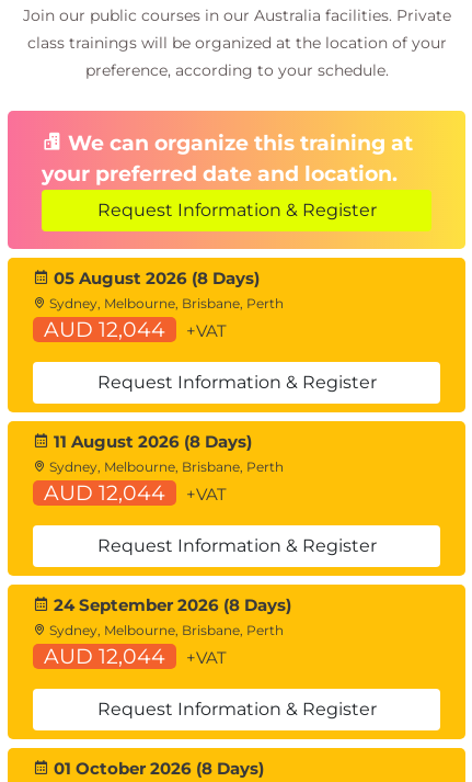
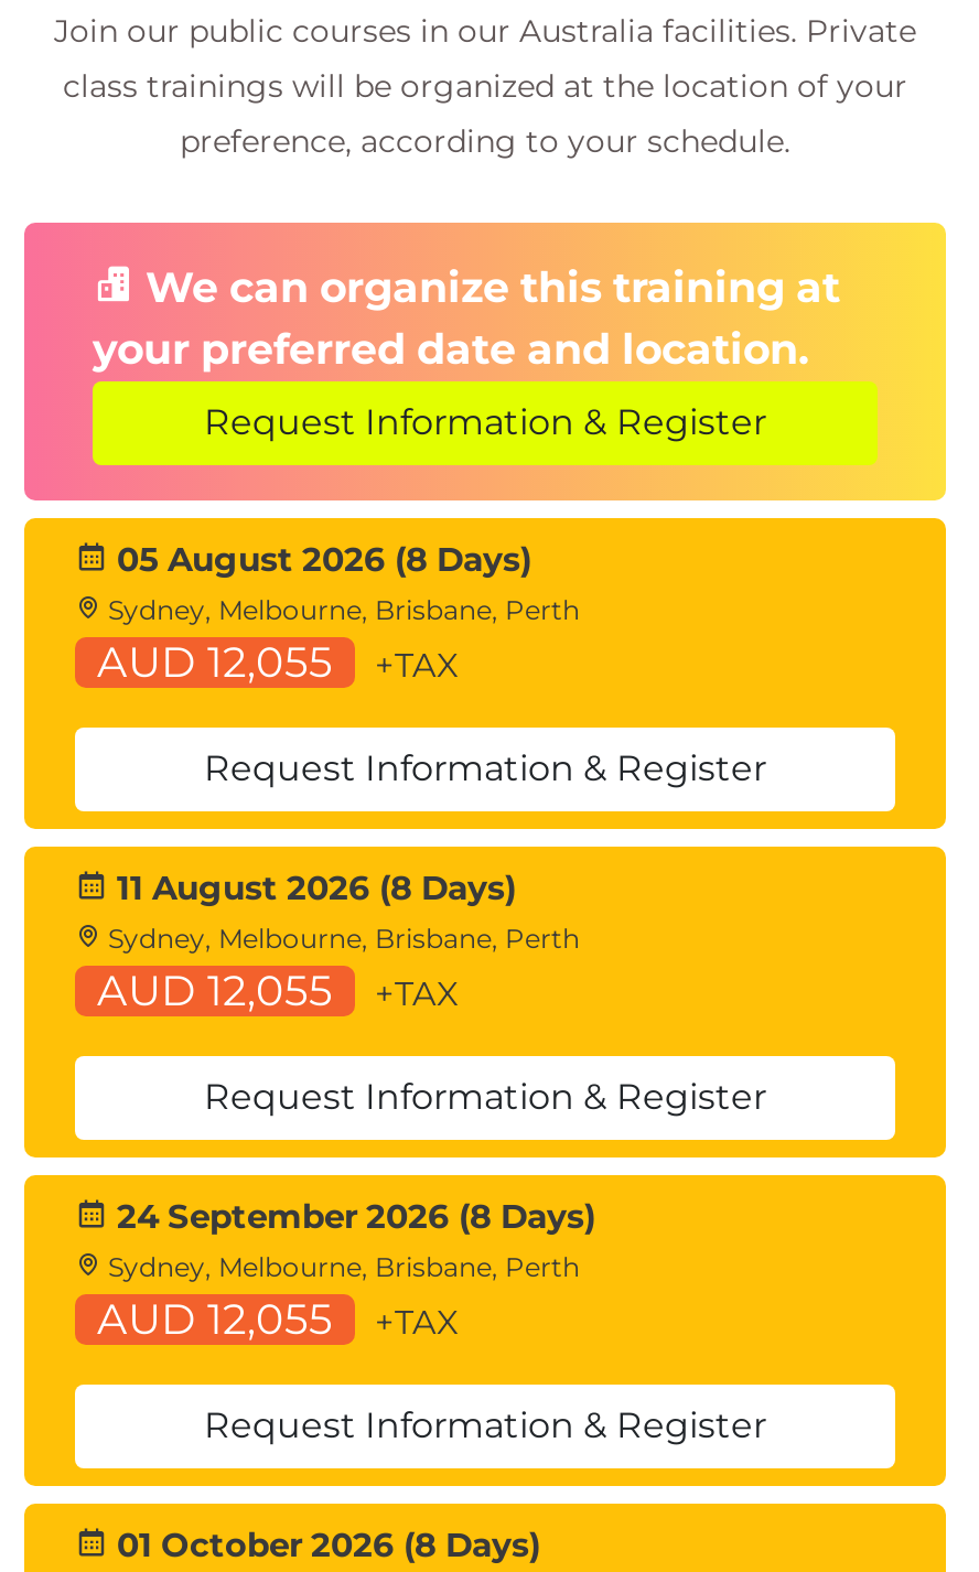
[44,317,227,342] AUD 12,044 | +VAT -> [97,637,459,688] AUD 12,055 | +TAX
[44,480,227,506] AUD 12,044 | +VAT -> [97,966,459,1016] AUD 12,055 | +TAX
[44,644,227,669] AUD 12,044 | +VAT -> [97,1294,459,1345] AUD 12,055 | +TAX

